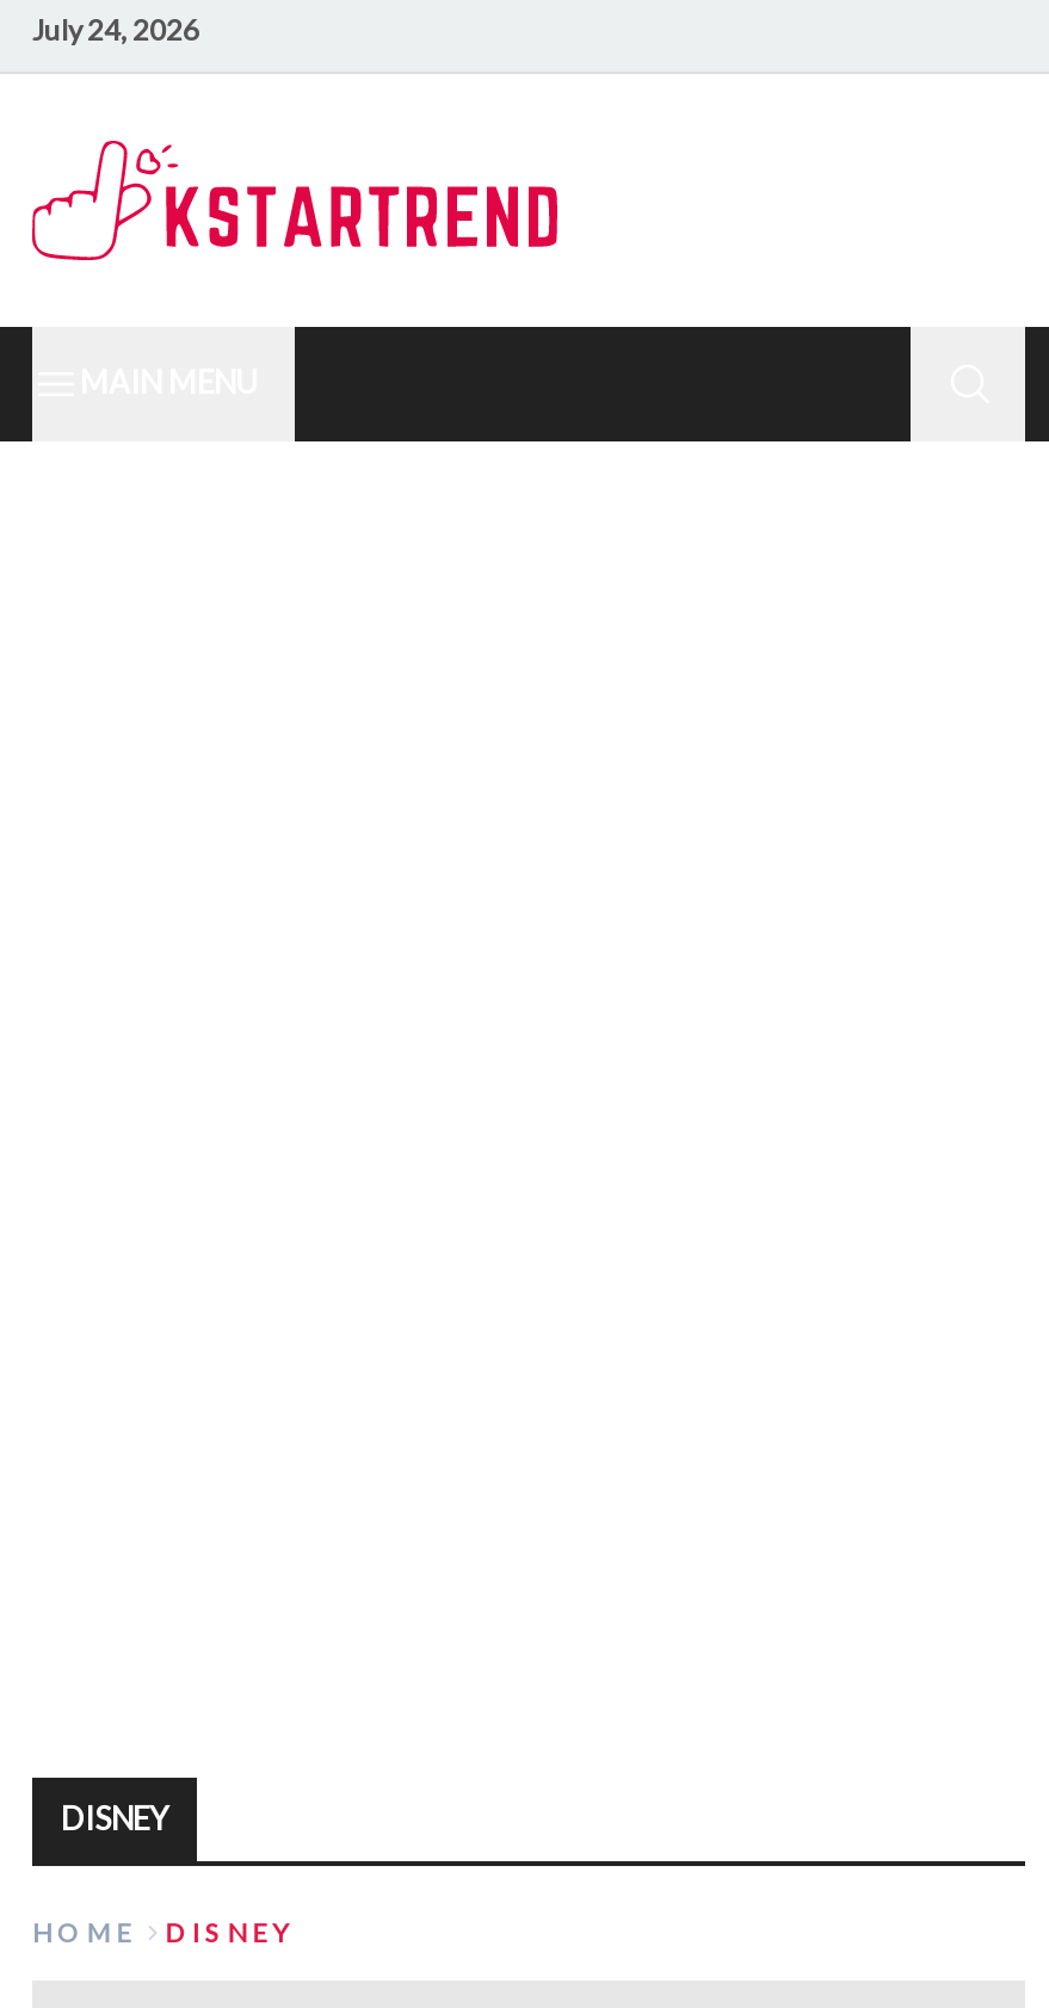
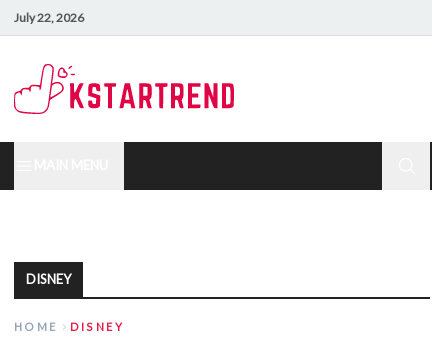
[32,11,199,47] July 24, 2026 -> [14,9,84,24] July 22, 2026

